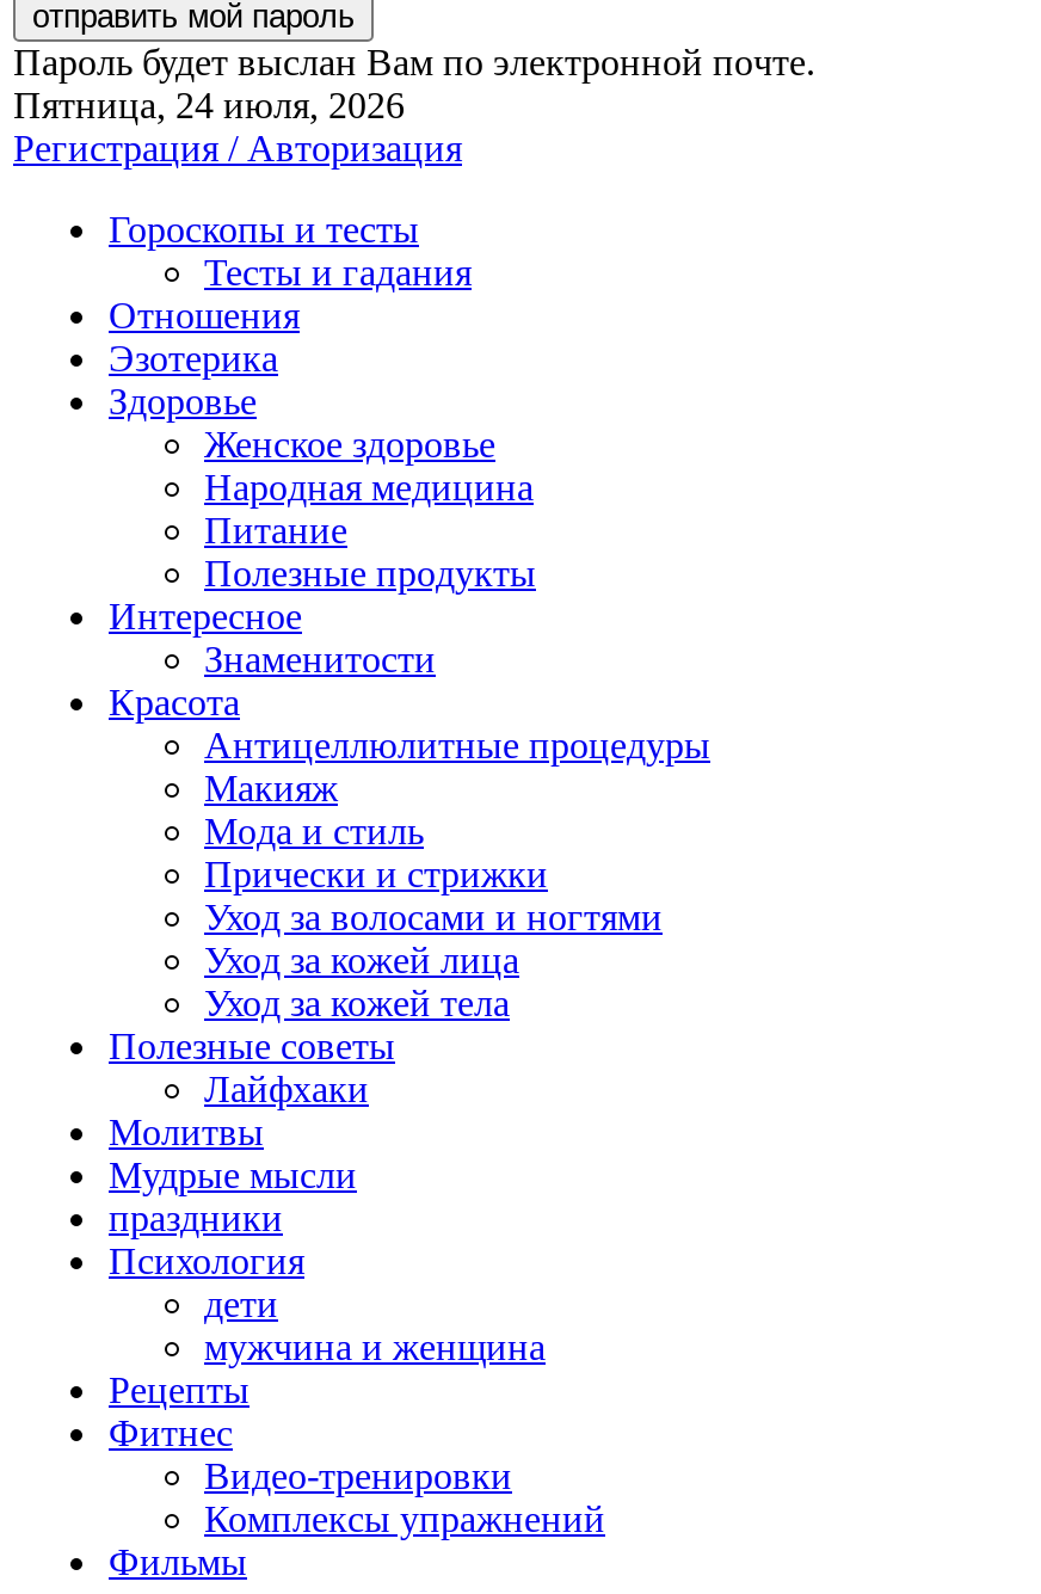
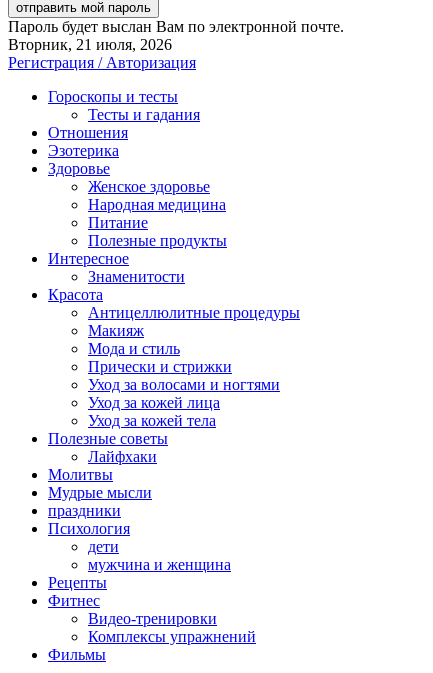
[13,85,405,125] Пятница, 24 июля, 2026 -> [8,36,172,53] Вторник, 21 июля, 2026

